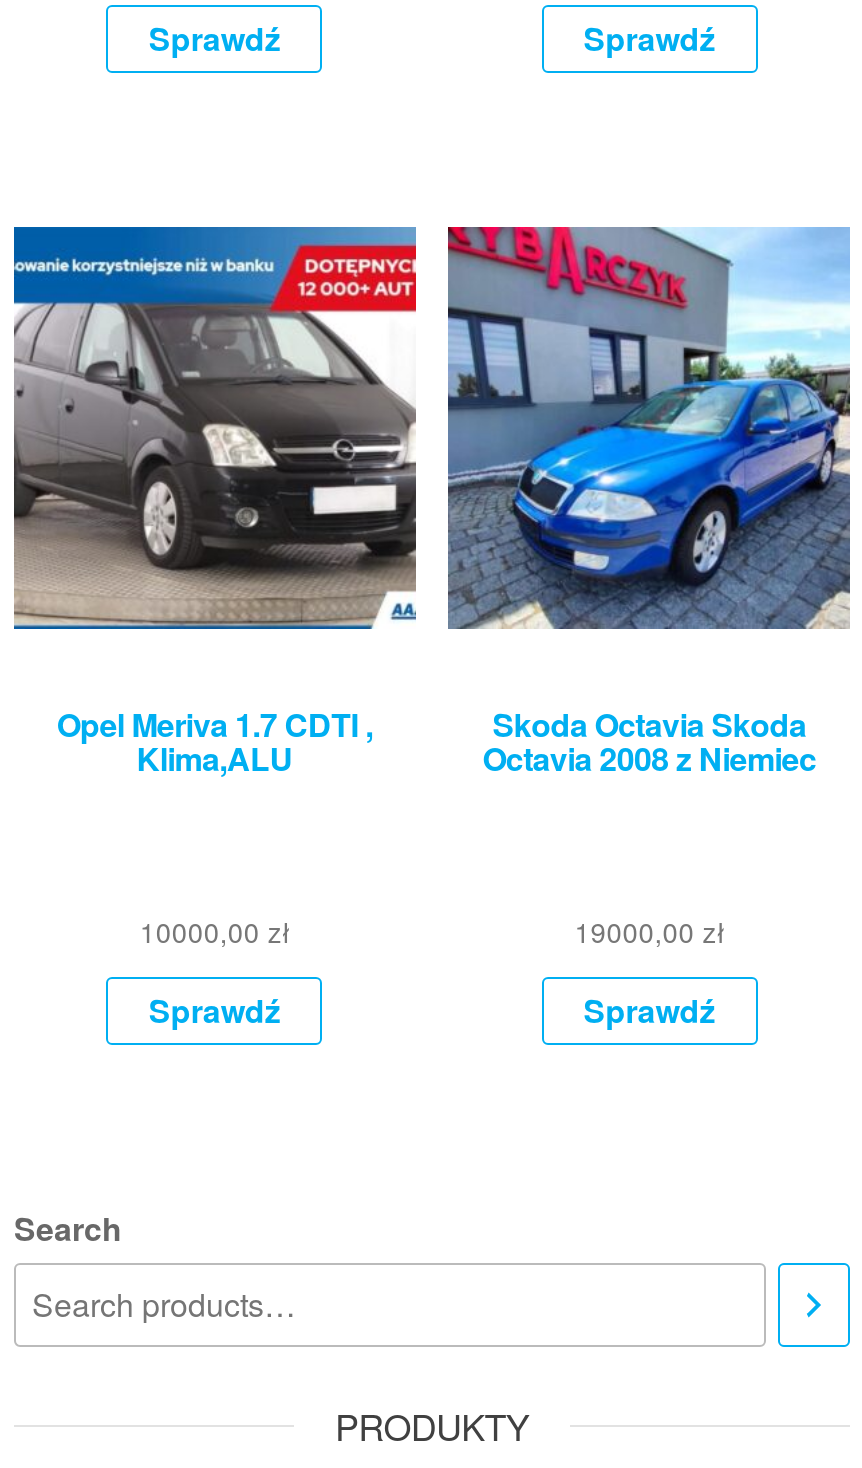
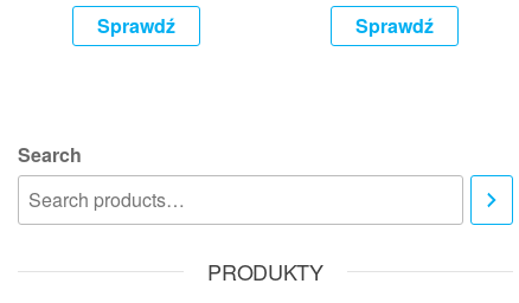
[12,224,418,781] [image] | Opel Meriva 1.7 CDTI , | Klima,ALU -> none
[446,224,852,781] [image] | Skoda Octavia Skoda | Octavia 2008 z Niemiec -> none
[140,911,290,1033] 10000,00 zł | Sprawdź -> none
[574,911,724,1033] 19000,00 zł | Sprawdź -> none

